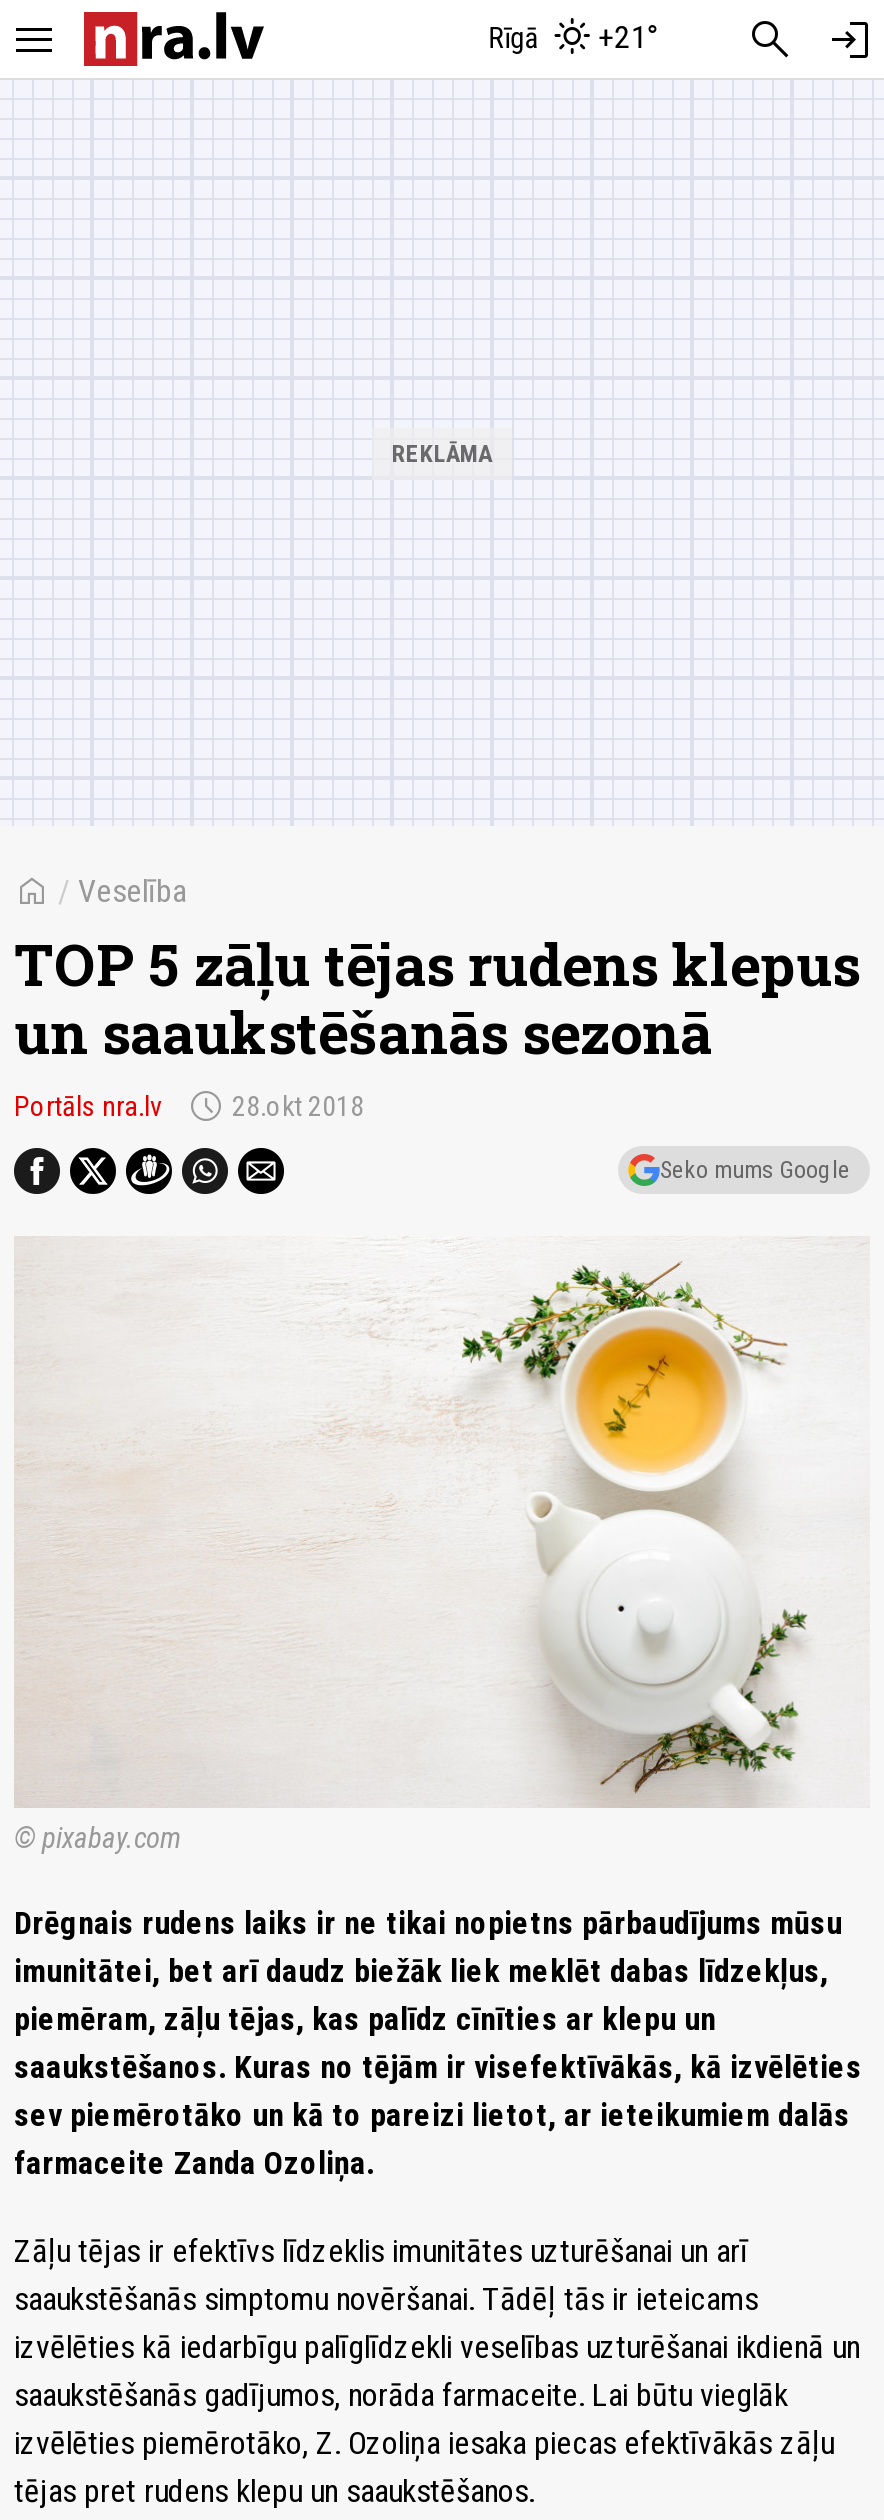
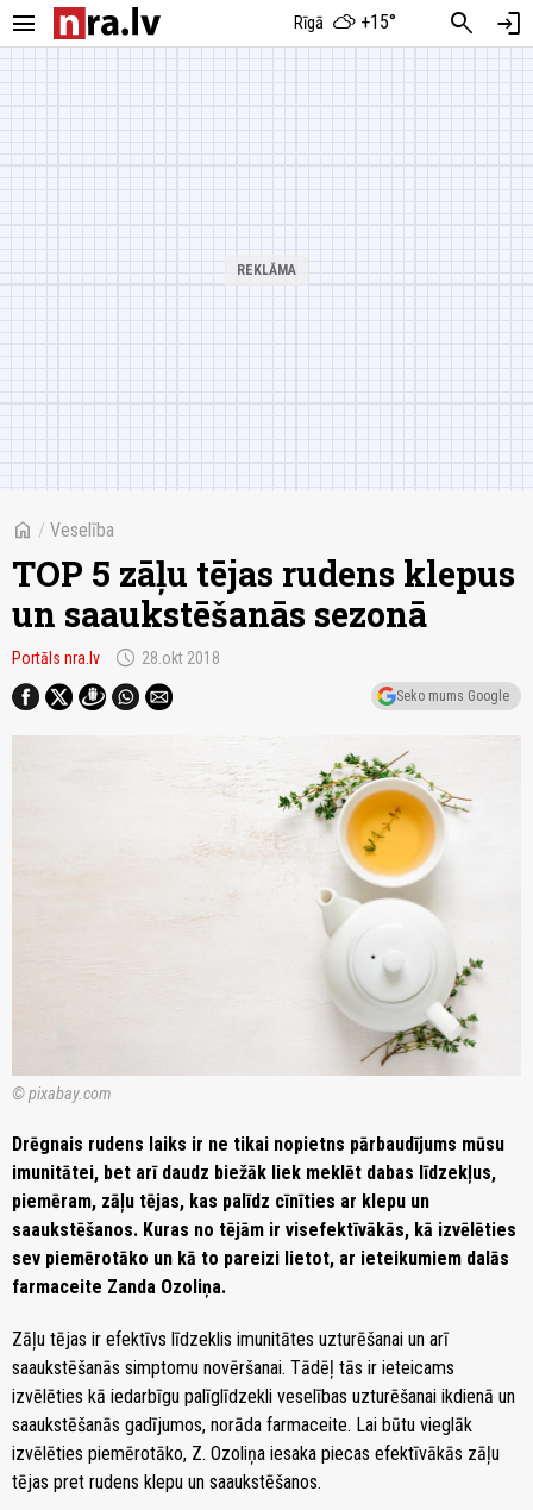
[488,18,658,56] Rīgā +21° -> [294,11,396,33] Rīgā +15°

